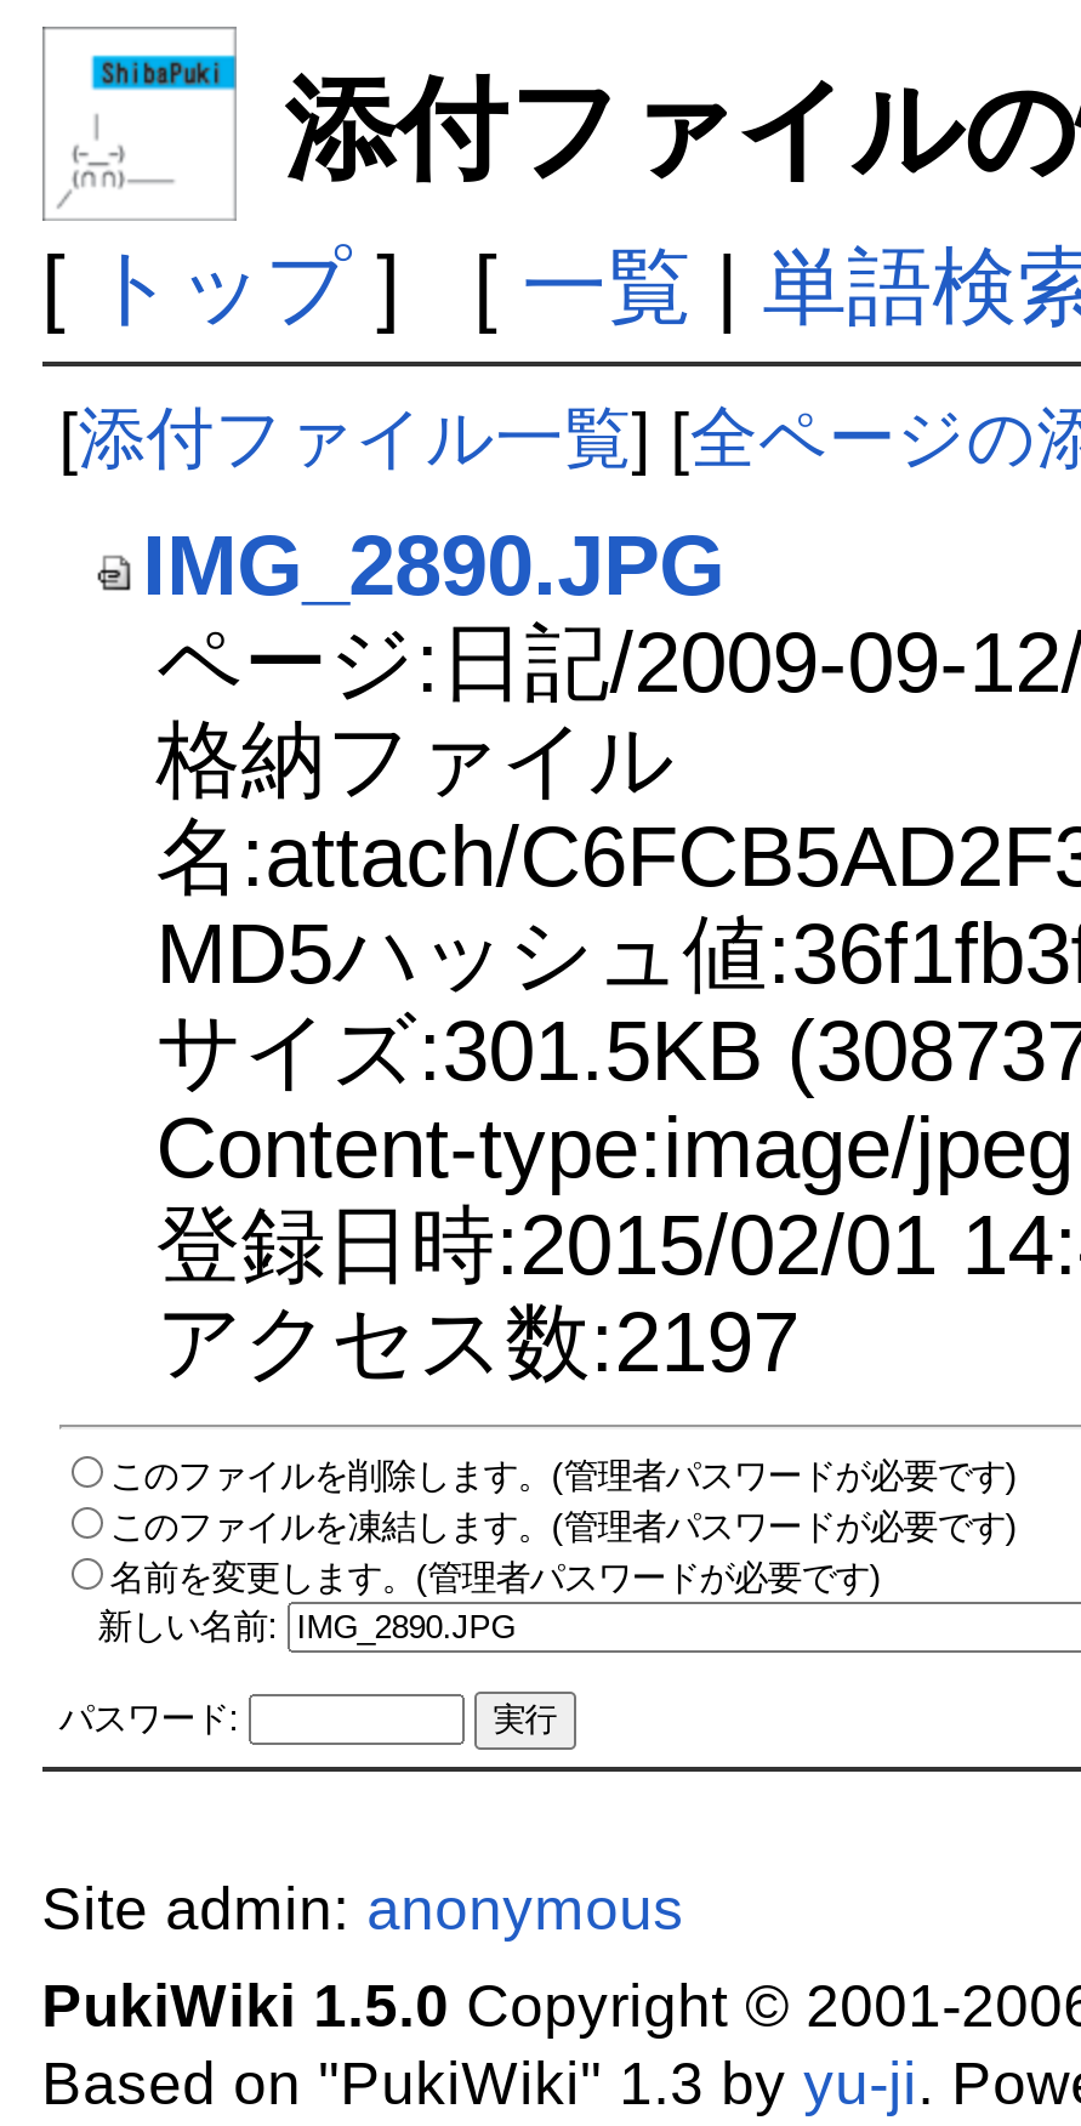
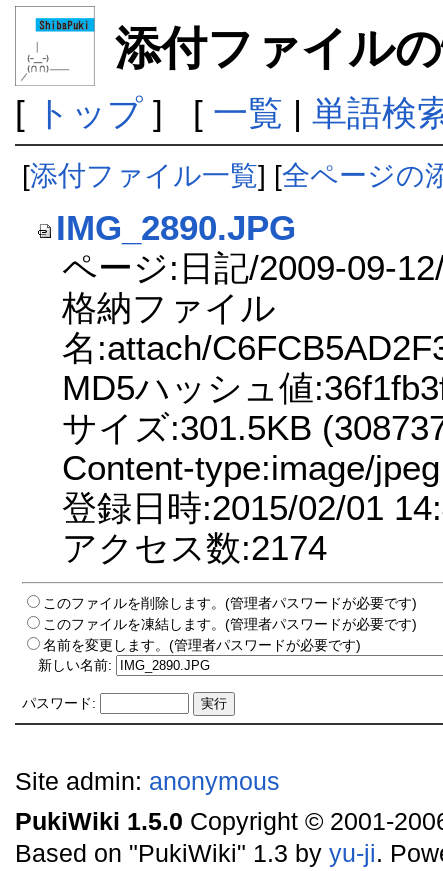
[156,1294,799,1388] アクセス数:2197 -> [62,528,327,567] アクセス数:2174

